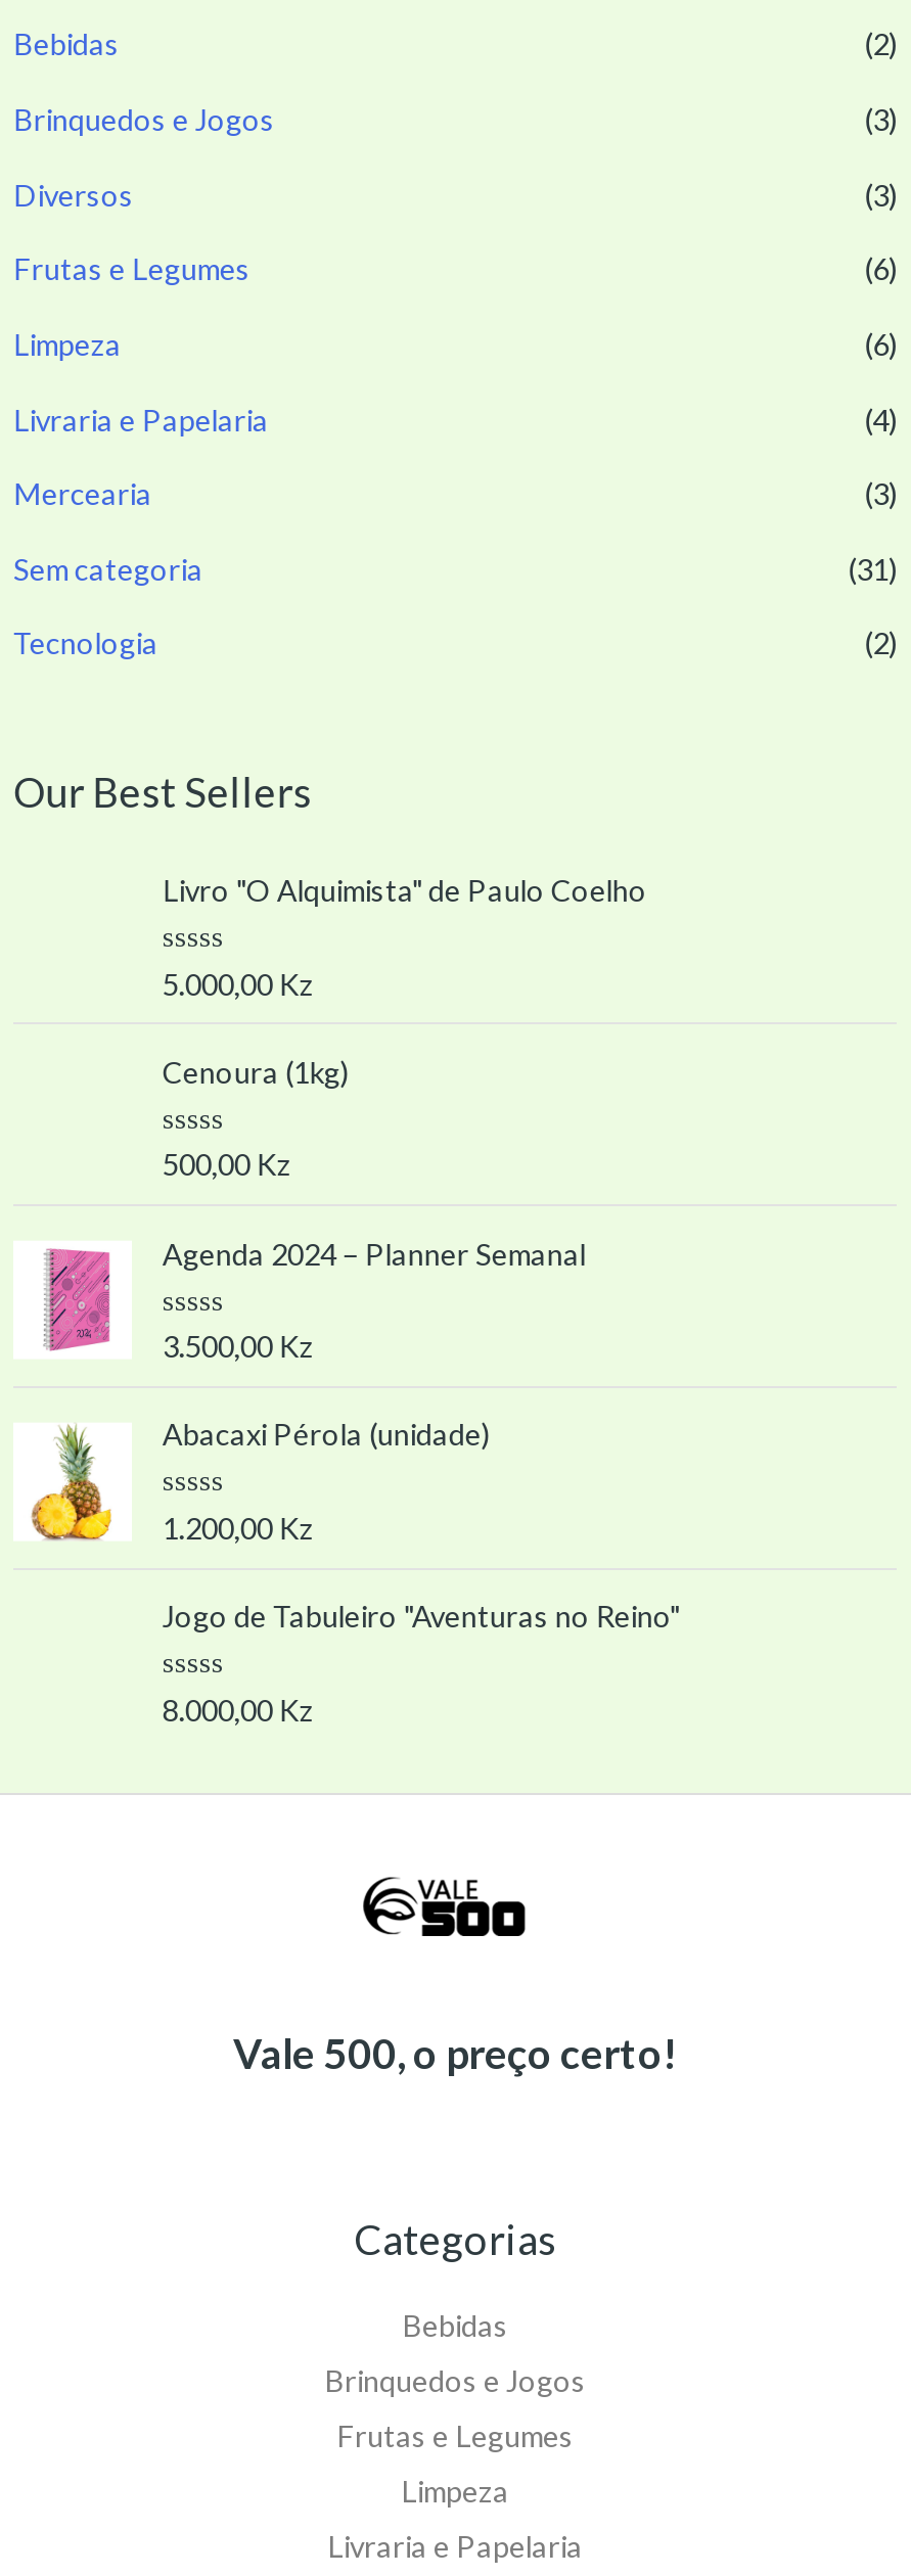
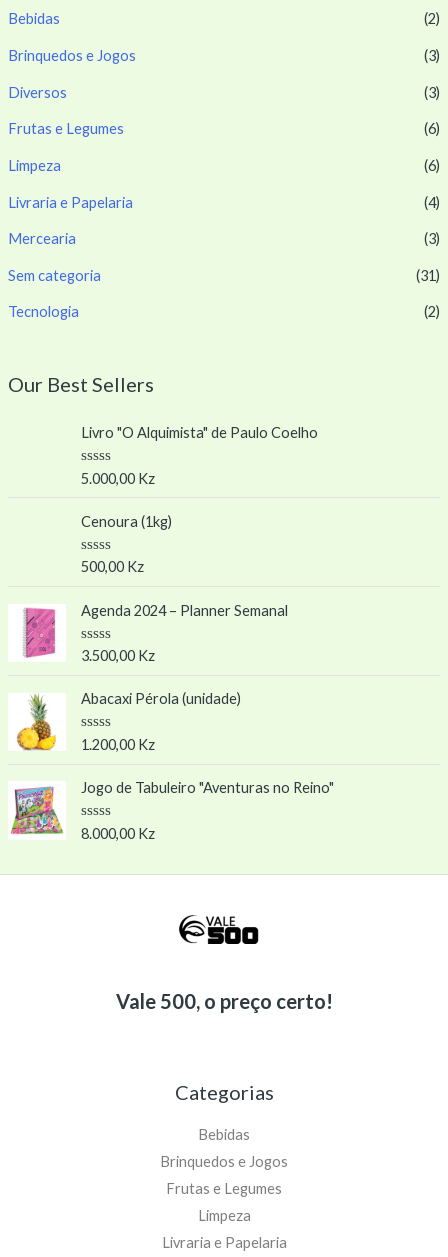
none -> [8,781,66,840] [image]

